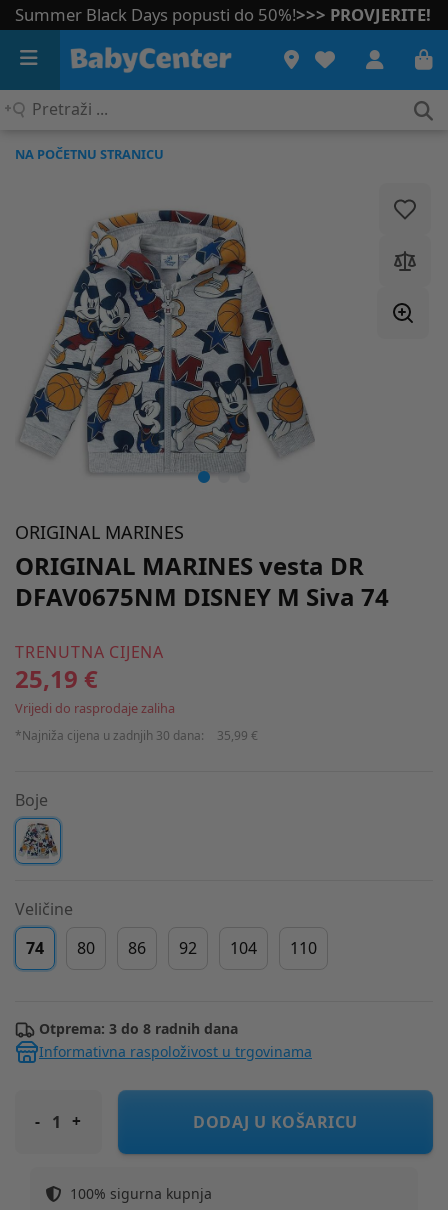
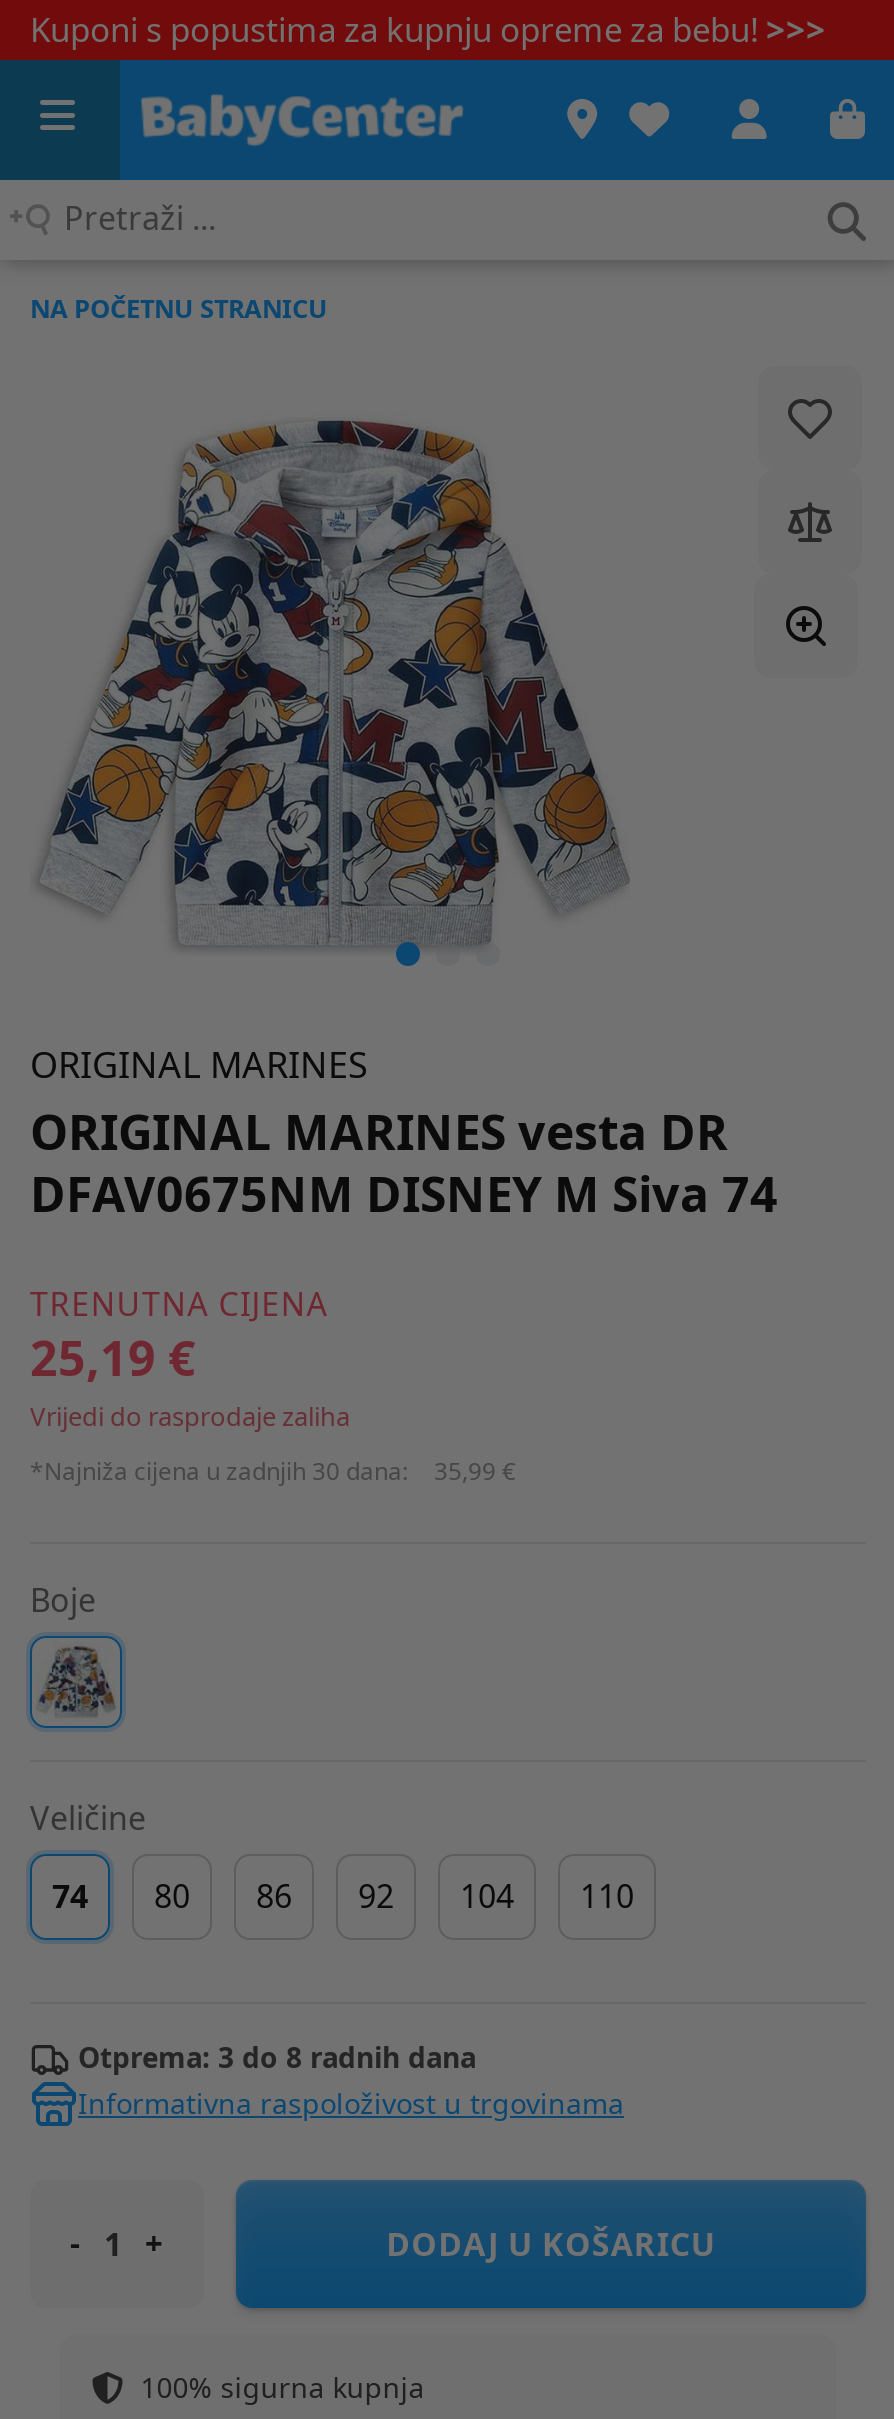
[15,3,431,26] Summer Black Days popusti do 50%! >>> PROVJERITE! -> [30,6,826,52] Kuponi s popustima za kupnju opreme za bebu! >>>

